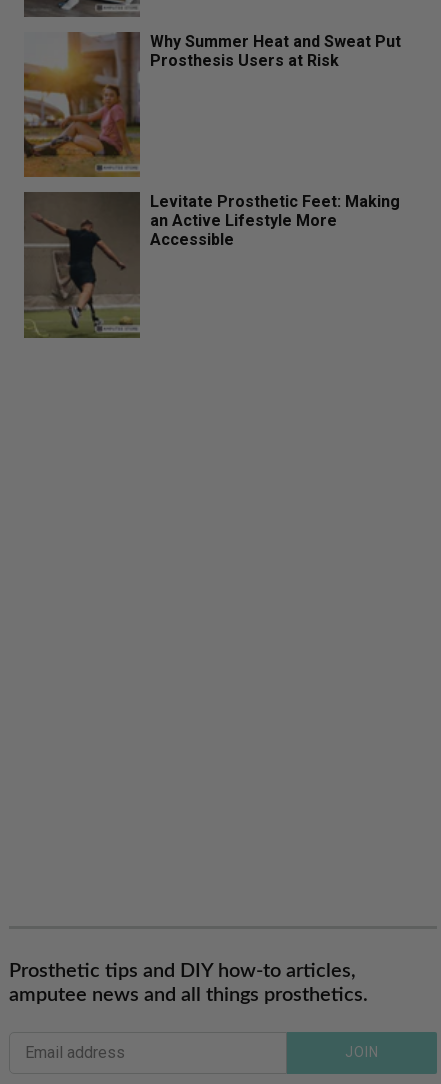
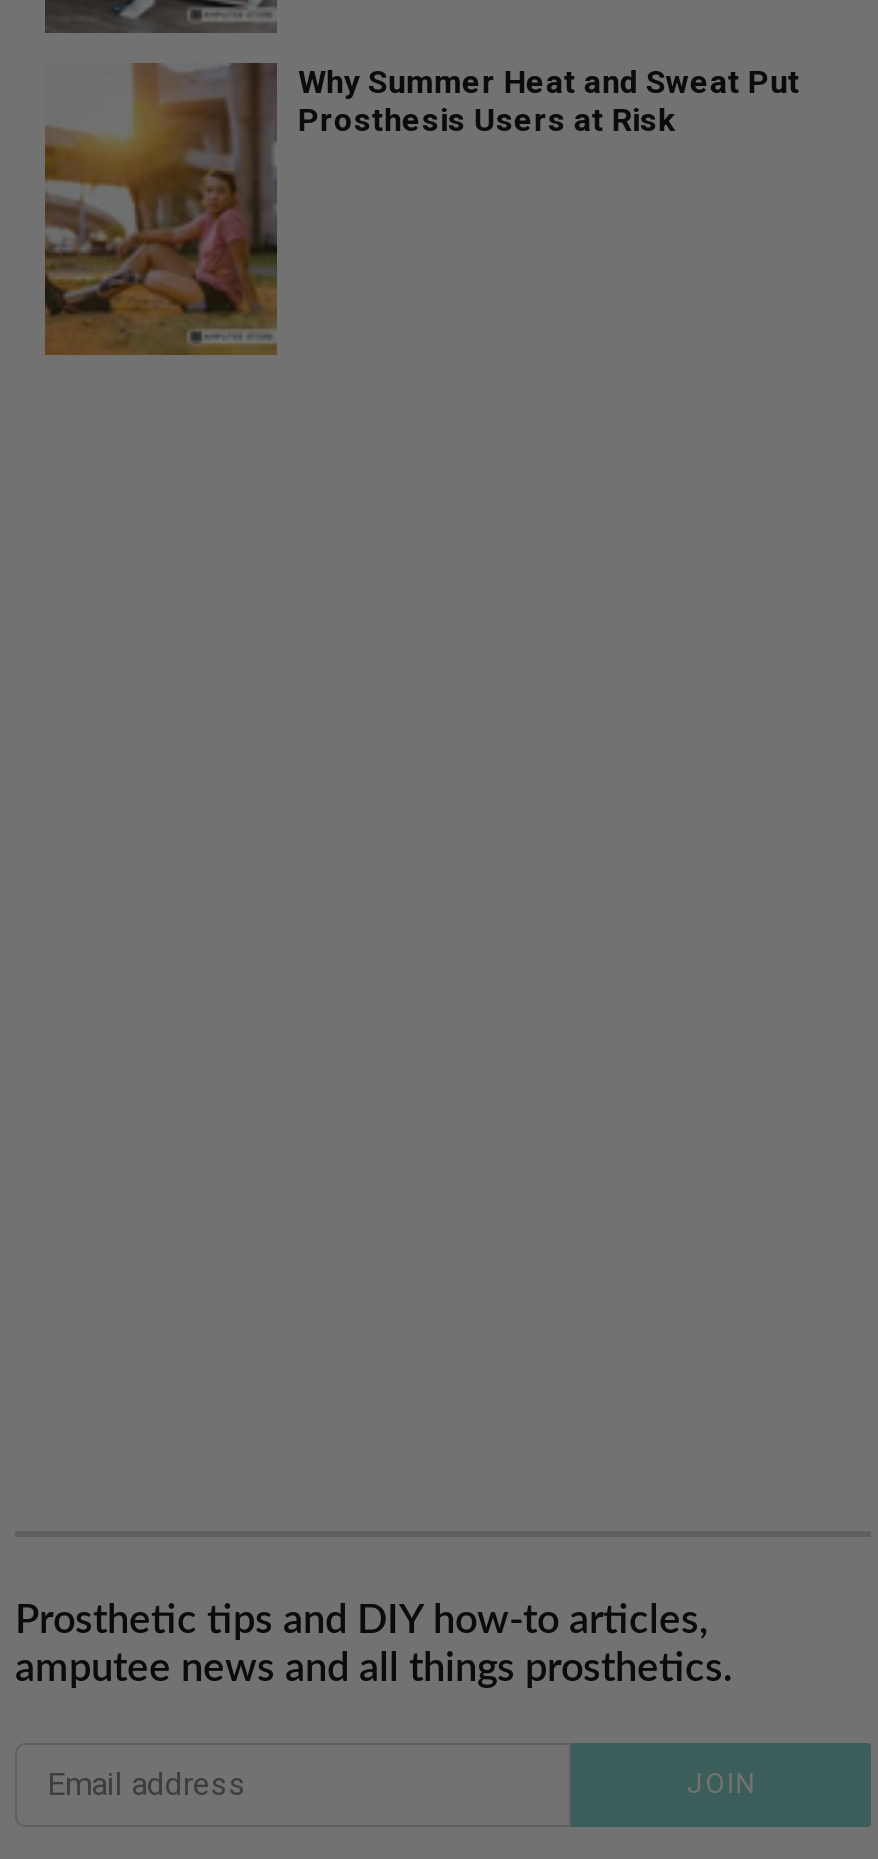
[23,191,400,339] [image] | Levitate Prosthetic Feet: Making | an Active Lifestyle More | Accessible -> none

